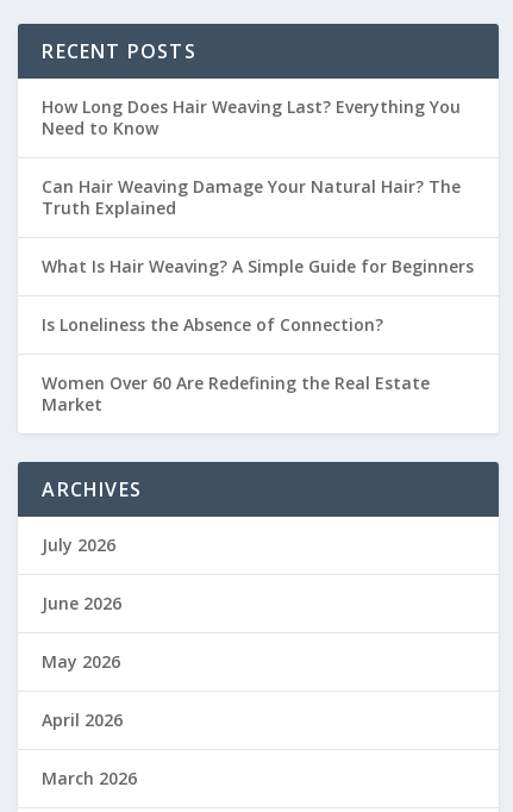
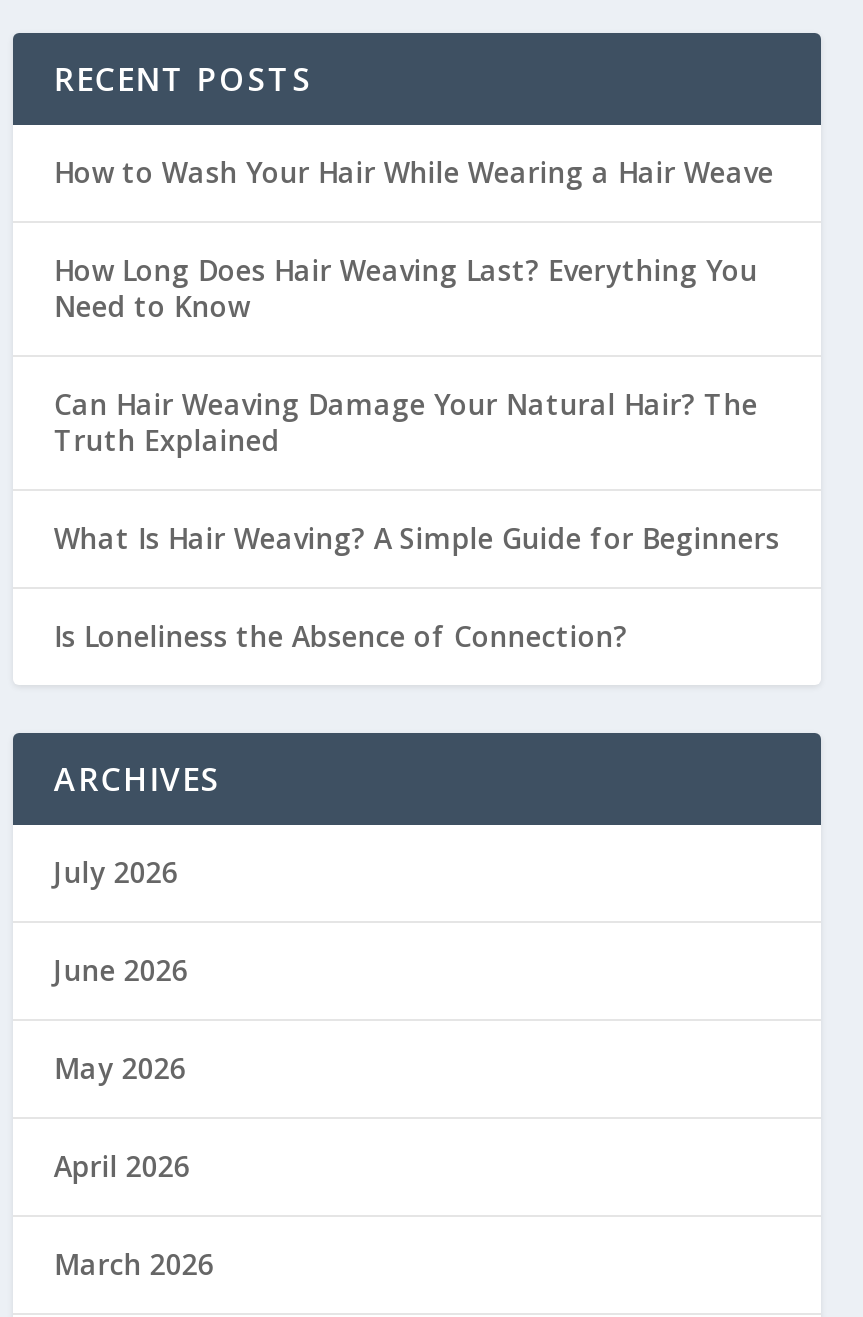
none -> [54,153,774,191] How to Wash Your Hair While Wearing a Hair Weave
moved [42,96,474,336] -> [54,251,780,655]: How Long Does Hair Weaving Last? Everything You | Need to Know | Can Hair Weaving Damage Your Natural Hair? The | Truth Explained | What Is Hair Weaving? A Simple Guide for Beginners | Is Loneliness the Absence of Connection?
[42,372,430,416] Women Over 60 Are Redefining the Real Estate | Market -> none

